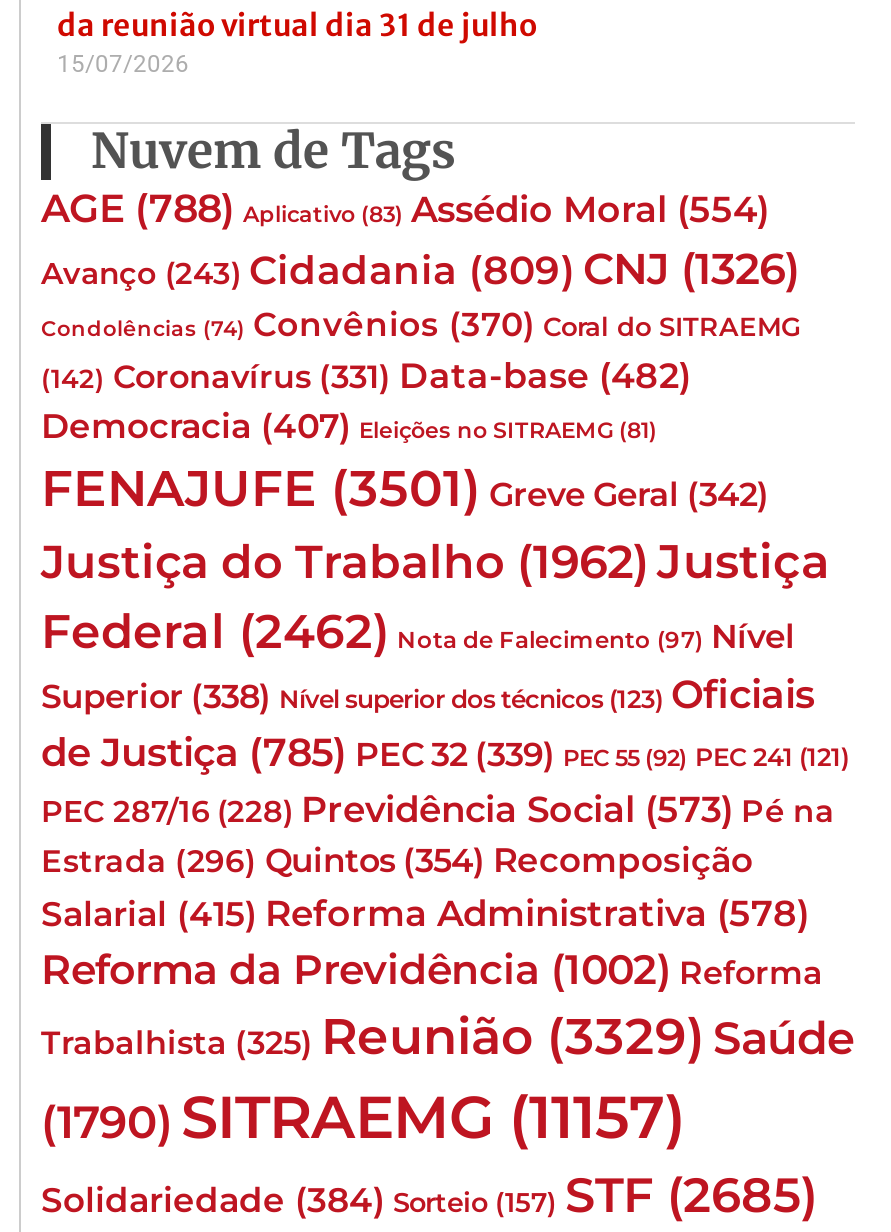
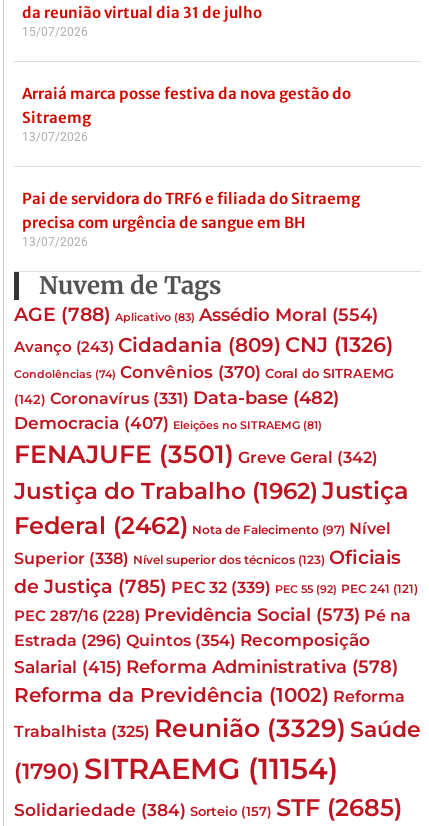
none -> [22,84,360,249] Arraiá marca posse festiva da nova gestão do | Sitraemg | 13/07/2026 | Pai de servidora do TRF6 e filiada do Sitraemg | precisa com urgência de sangue em BH | 13/07/2026
[41,1082,685,1152] (1790) SITRAEMG (11157) -> [14,751,338,786] (1790) SITRAEMG (11154)

